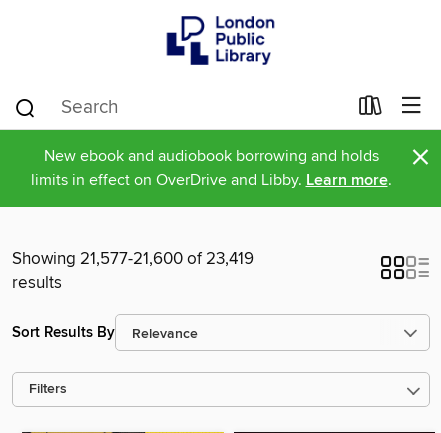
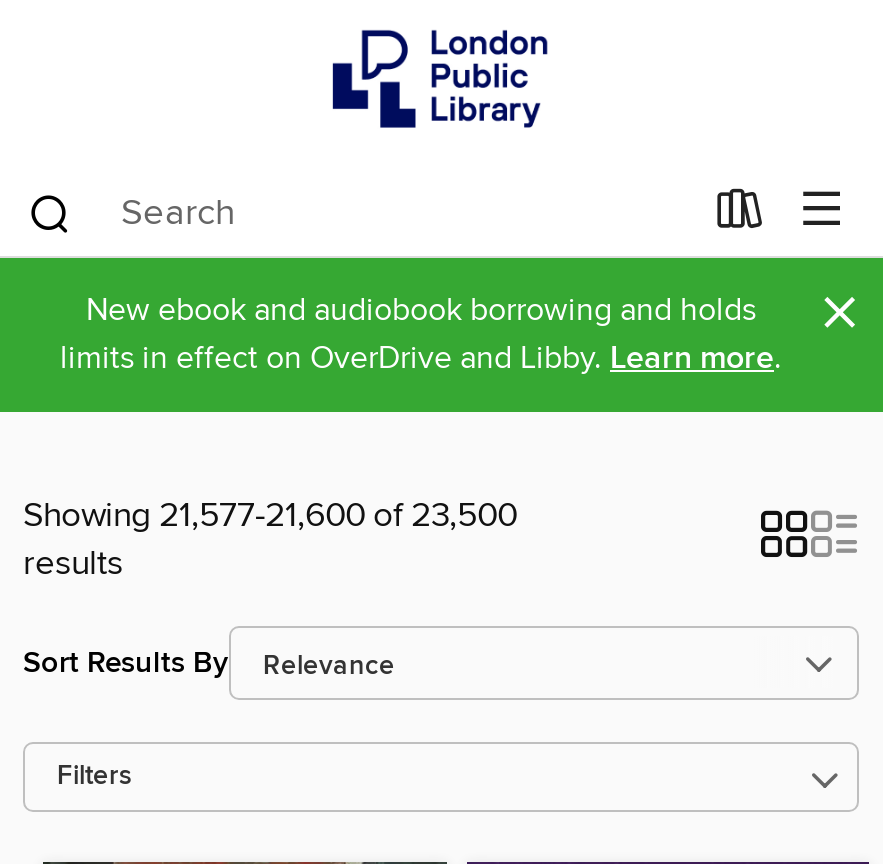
[12,248,254,270] Showing 21,577-21,600 of 23,419 -> [23,494,517,538] Showing 21,577-21,600 of 23,500

